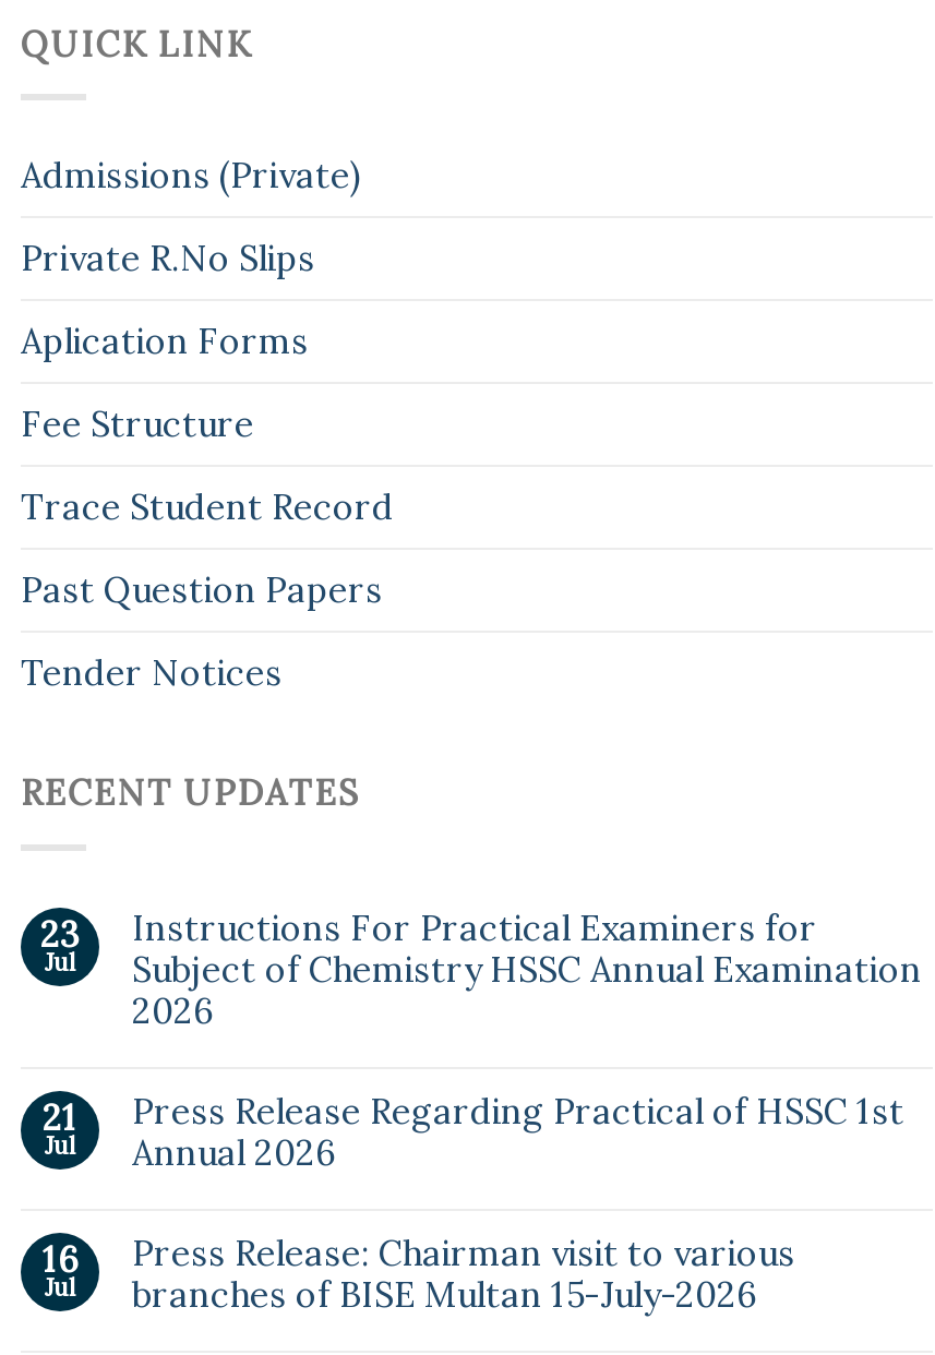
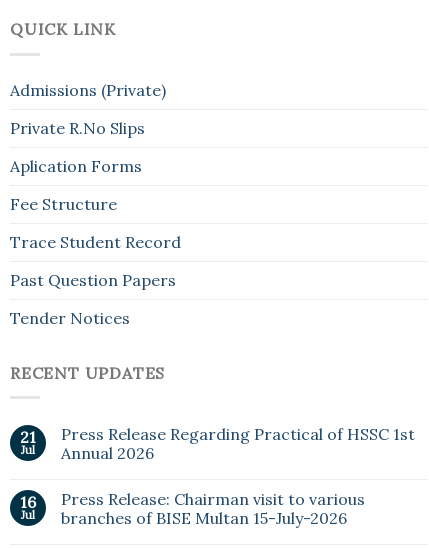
[40,912,80,978] 23 | Jul -> none
[132,906,922,1033] Instructions For Practical Examiners for | Subject of Chemistry HSSC Annual Examination | 2026 -> none

